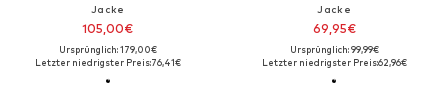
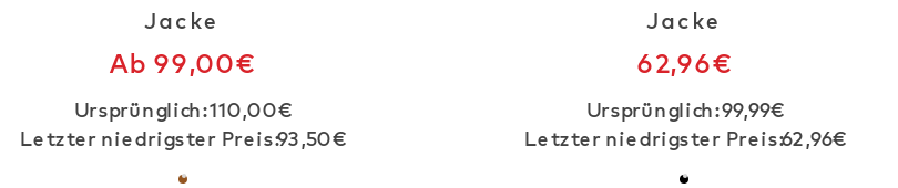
[82,21,133,36] 105,00€ -> [109,47,256,80] Ab 99,00€
[313,21,356,36] 69,95€ -> [637,47,732,80] 62,96€
[35,44,181,68] Ursprünglich: 179,00€ | Letzter niedrigster Preis:76,41€ -> [19,98,345,151] Ursprünglich: 110,00€ | Letzter niedrigster Preis:93,50€

